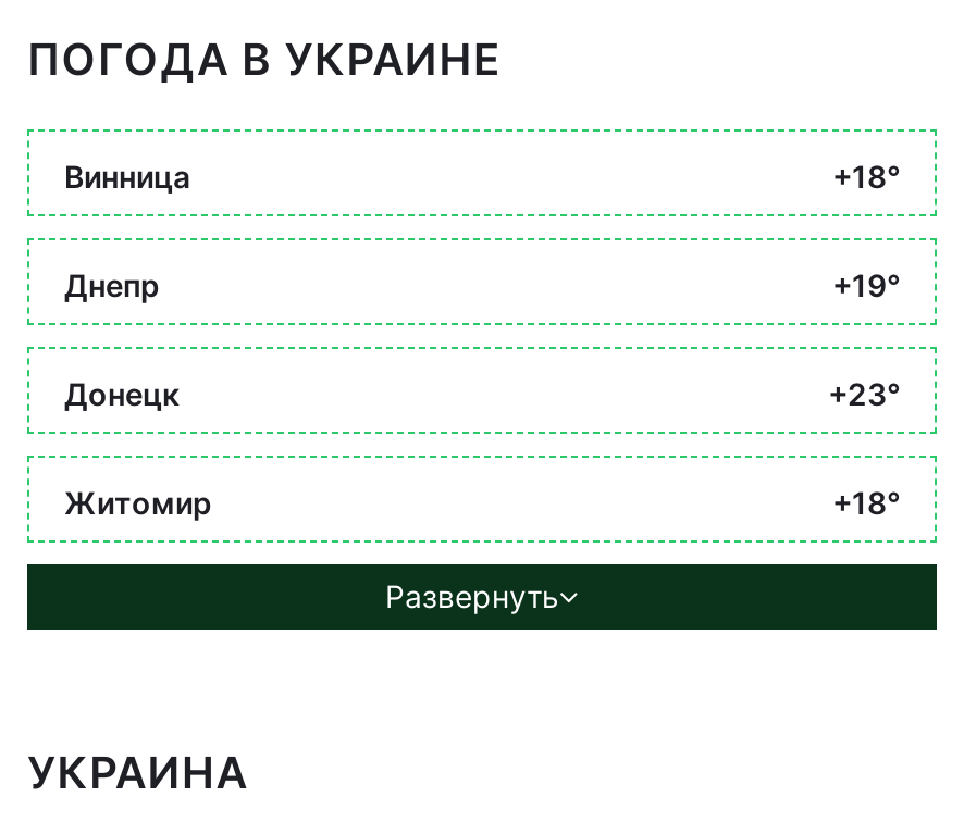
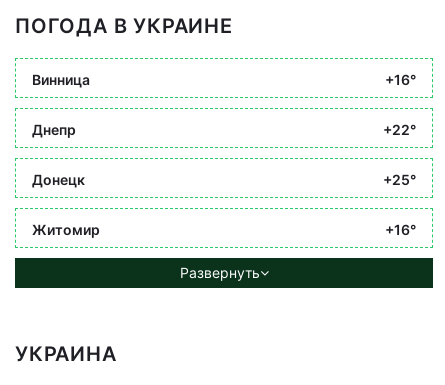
[832,157,900,194] +18° -> [385,70,416,87] +16°
[832,265,900,302] +19° -> [383,120,416,137] +22°
[828,374,900,411] +23° -> [383,170,416,187] +25°
[832,483,900,520] +18° -> [385,220,416,237] +16°

